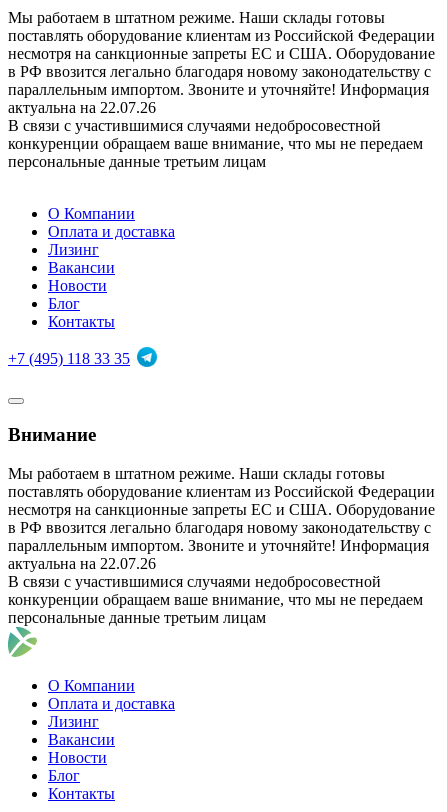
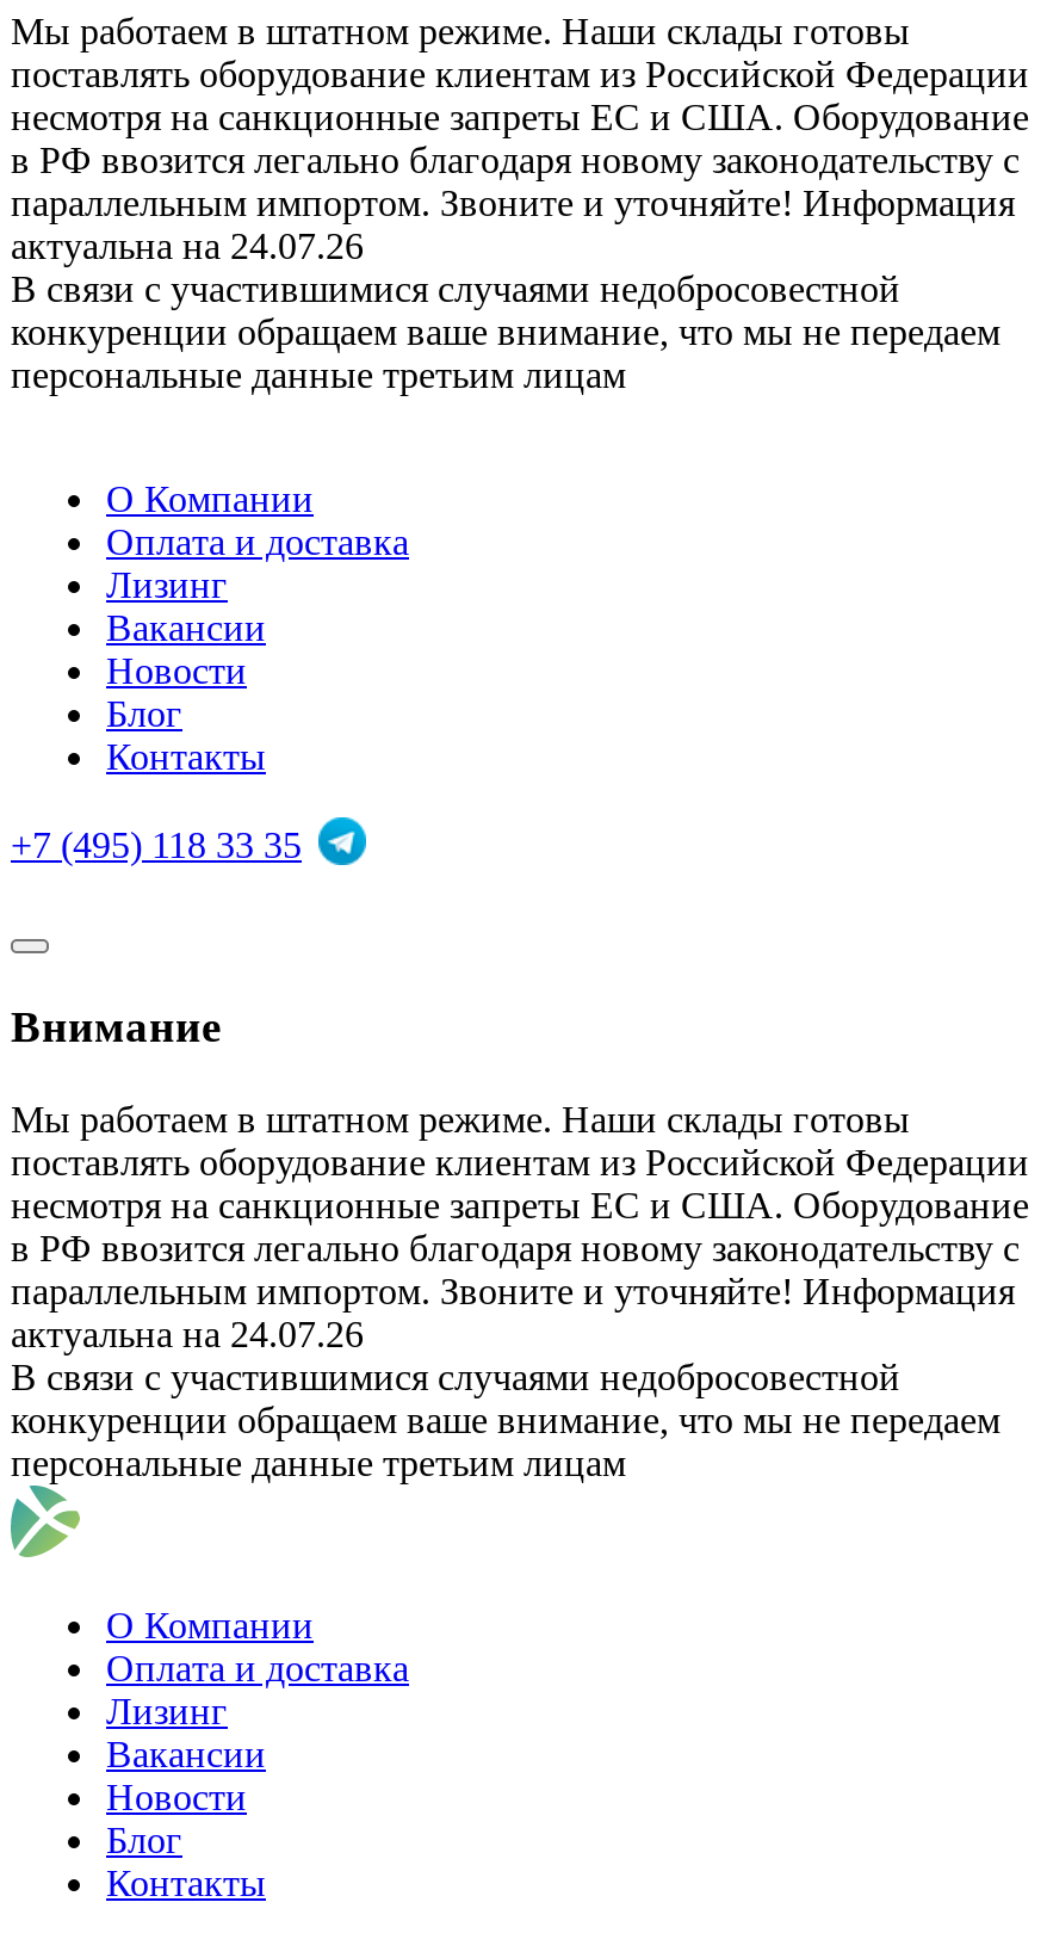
[8,99,156,116] актуальна на 22.07.26 -> [11,226,364,267] актуальна на 24.07.26
[8,555,156,572] актуальна на 22.07.26 -> [11,1313,364,1354] актуальна на 24.07.26

